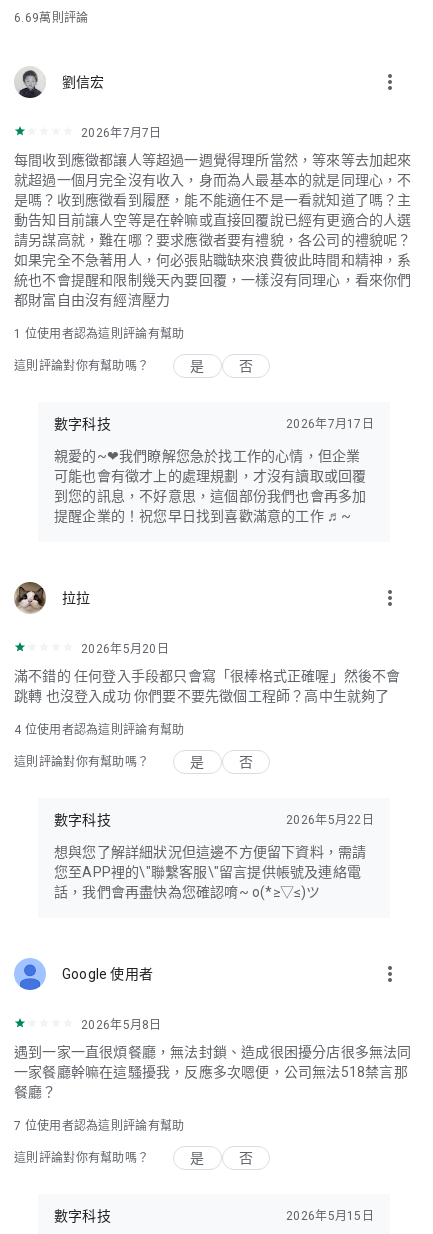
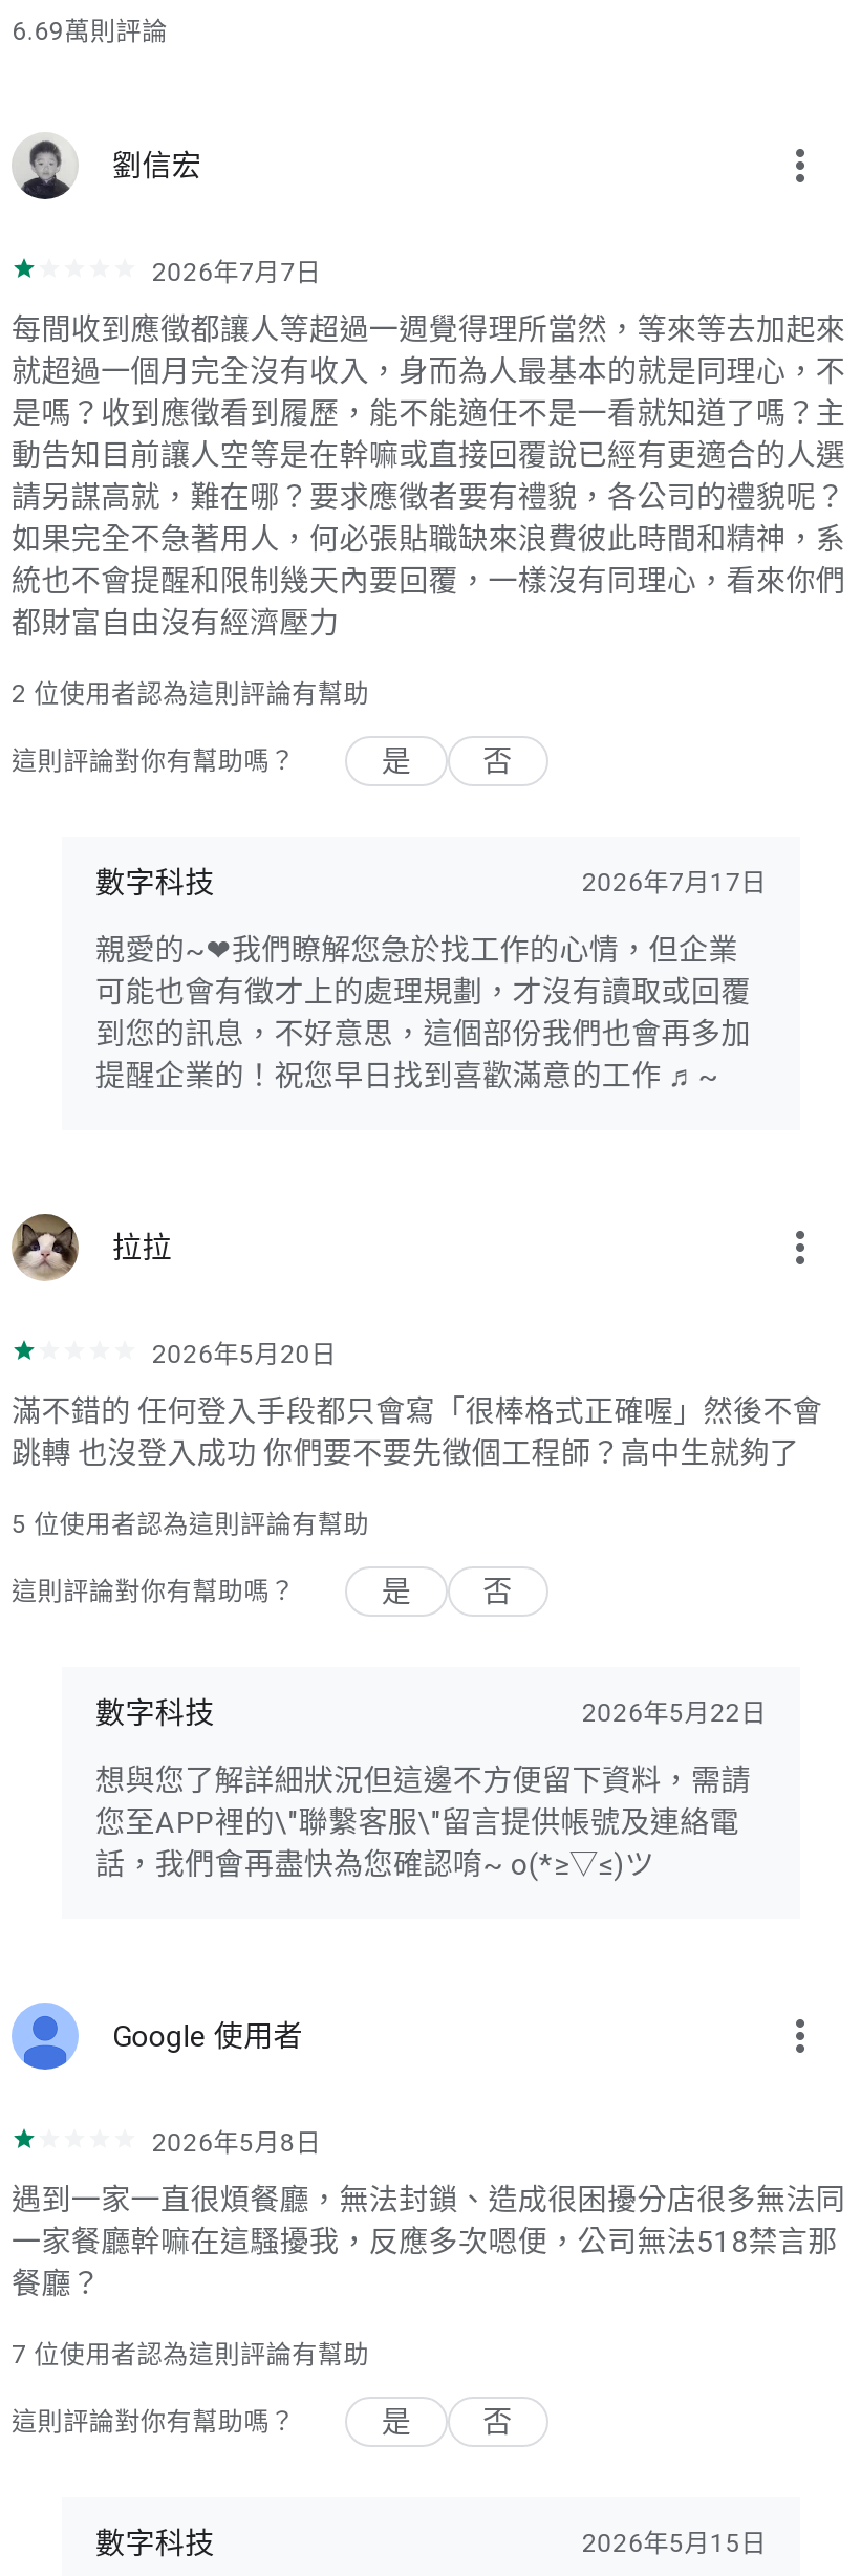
[14,327,184,341] 1 位使用者認為這則評論有幫助 -> [12,679,369,709] 2位使用者認為這則評論有幫助
[14,723,184,737] 4位使用者認為這則評論有幫助 -> [12,1510,369,1539] 5位使用者認為這則評論有幫助

